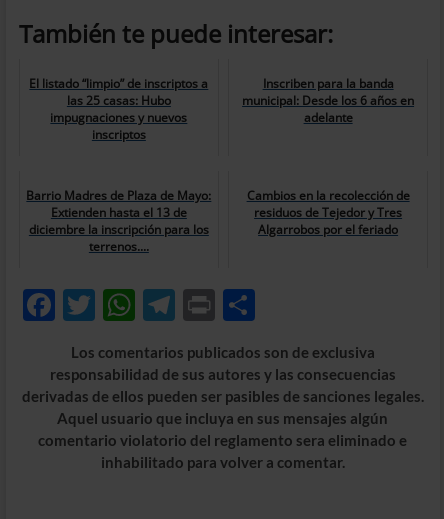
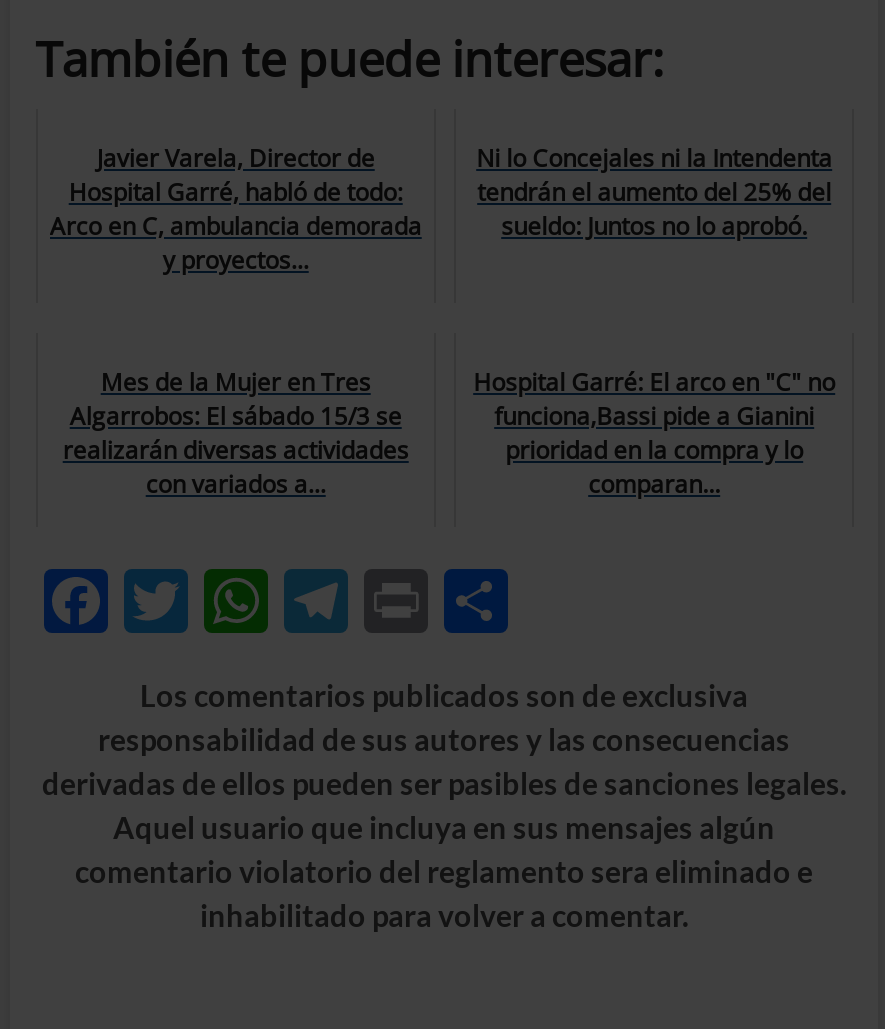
[29,75,208,143] El listado “limpio” de inscriptos a | las 25 casas: Hubo | impugnaciones y nuevos | inscriptos -> [50,141,422,277] Javier Varela, Director de | Hospital Garré, habló de todo: | Arco en C, ambulancia demorada | y proyectos...
[242,75,414,126] Inscriben para la banda | municipal: Desde los 6 años en | adelante -> [476,141,832,243] Ni lo Concejales ni la Intendenta | tendrán el aumento del 25% del | sueldo: Juntos no lo aprobó.
[26,187,211,255] Barrio Madres de Plaza de Mayo: | Extienden hasta el 13 de | diciembre la inscripción para los | terrenos.... -> [63,365,409,501] Mes de la Mujer en Tres | Algarrobos: El sábado 15/3 se | realizarán diversas actividades | con variados a...
[247,187,410,238] Cambios en la recolección de | residuos de Tejedor y Tres | Algarrobos por el feriado -> [473,365,835,501] Hospital Garré: El arco en "C" no | funciona,Bassi pide a Gianini | prioridad en la compra y lo | comparan...

